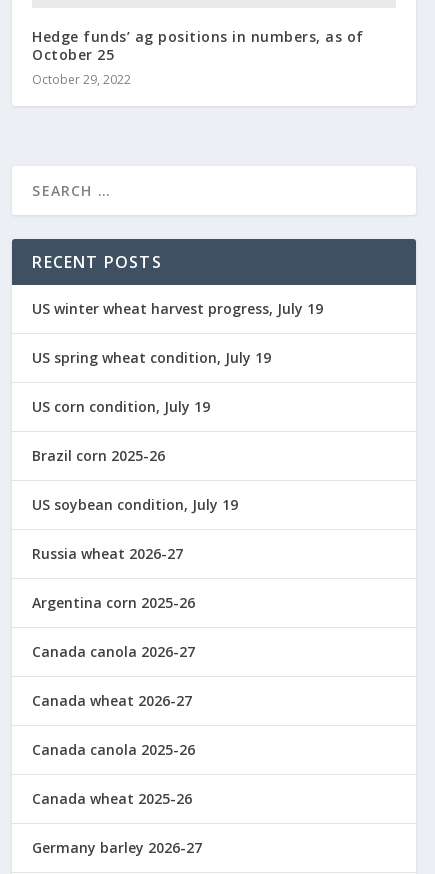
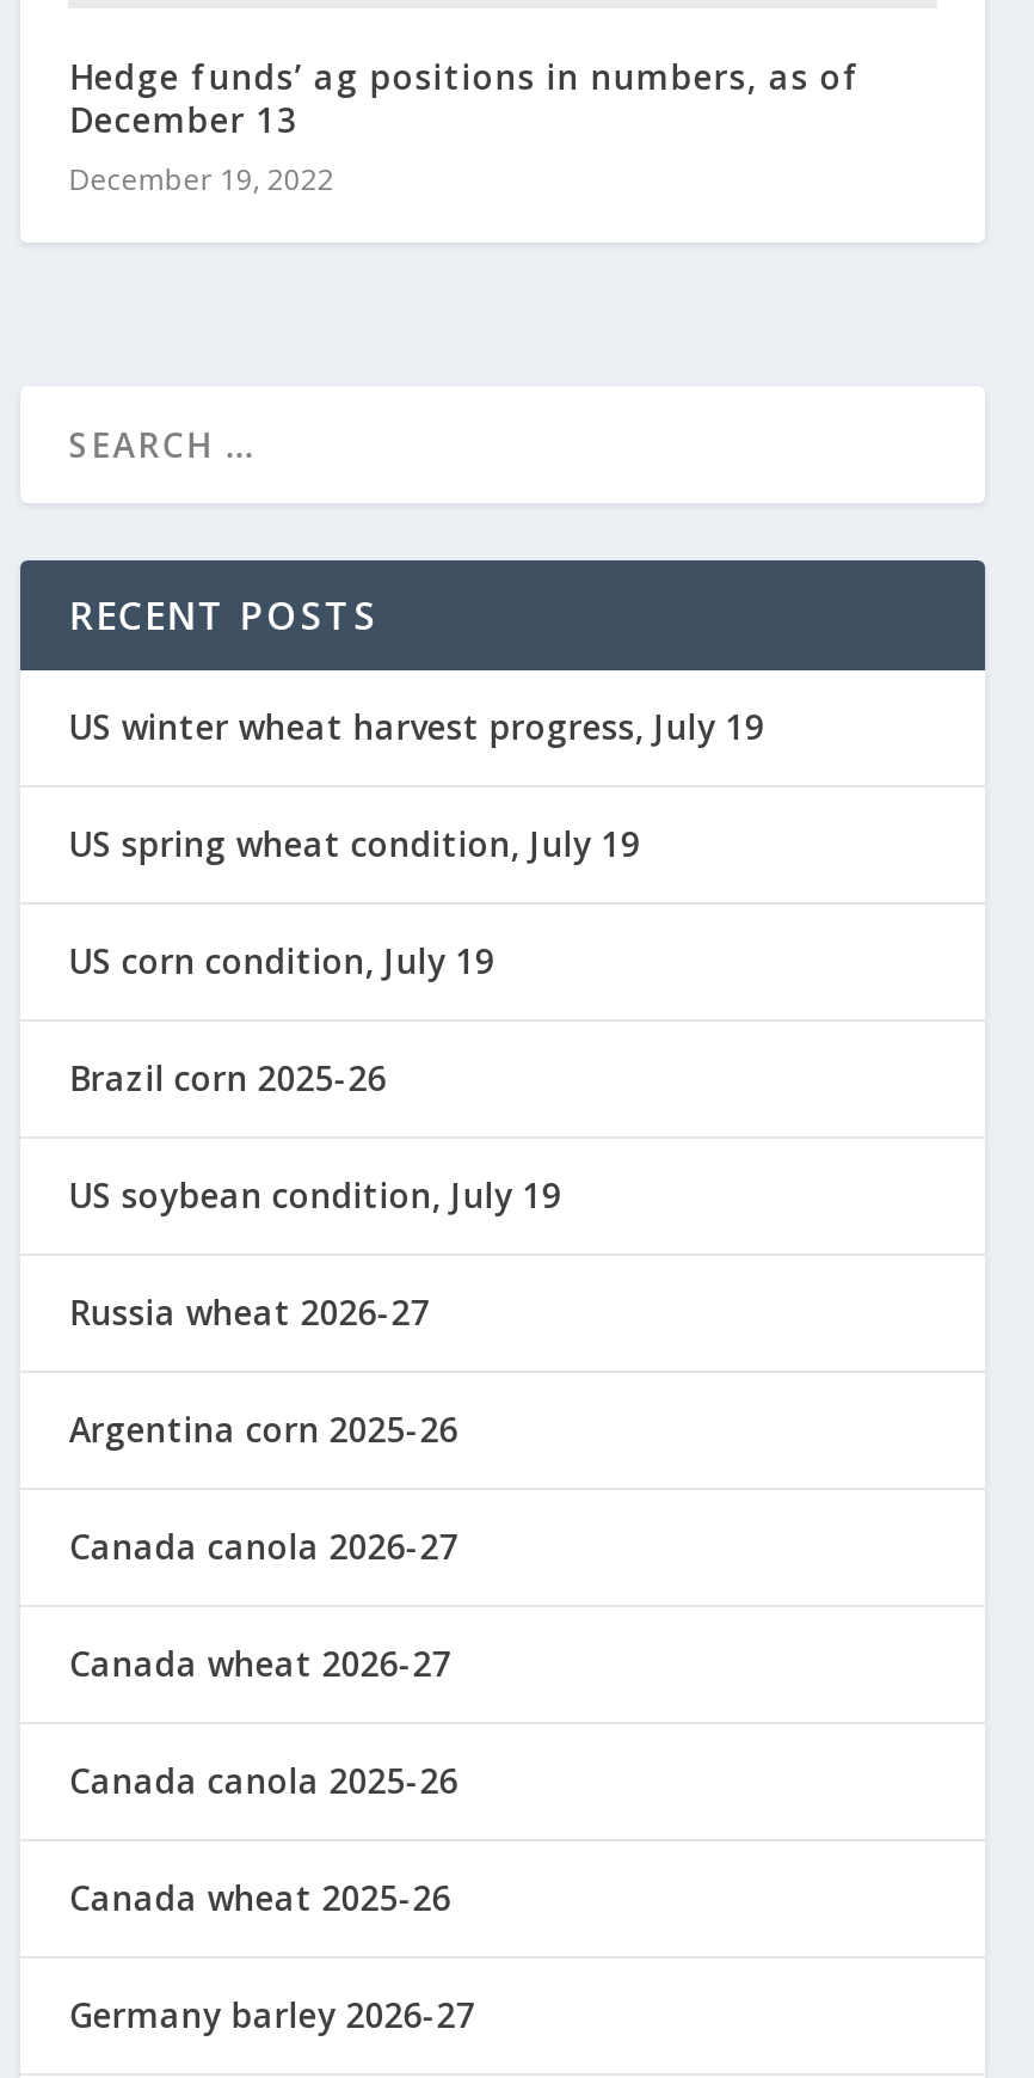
[32,44,131,87] October 25 | October 29, 2022 -> [69,96,334,198] December 13 | December 19, 2022

